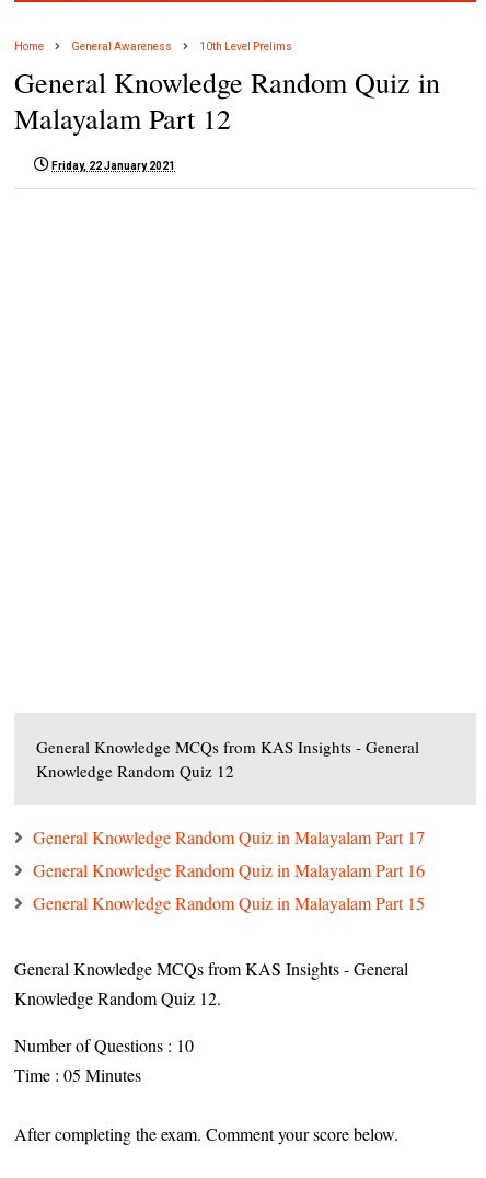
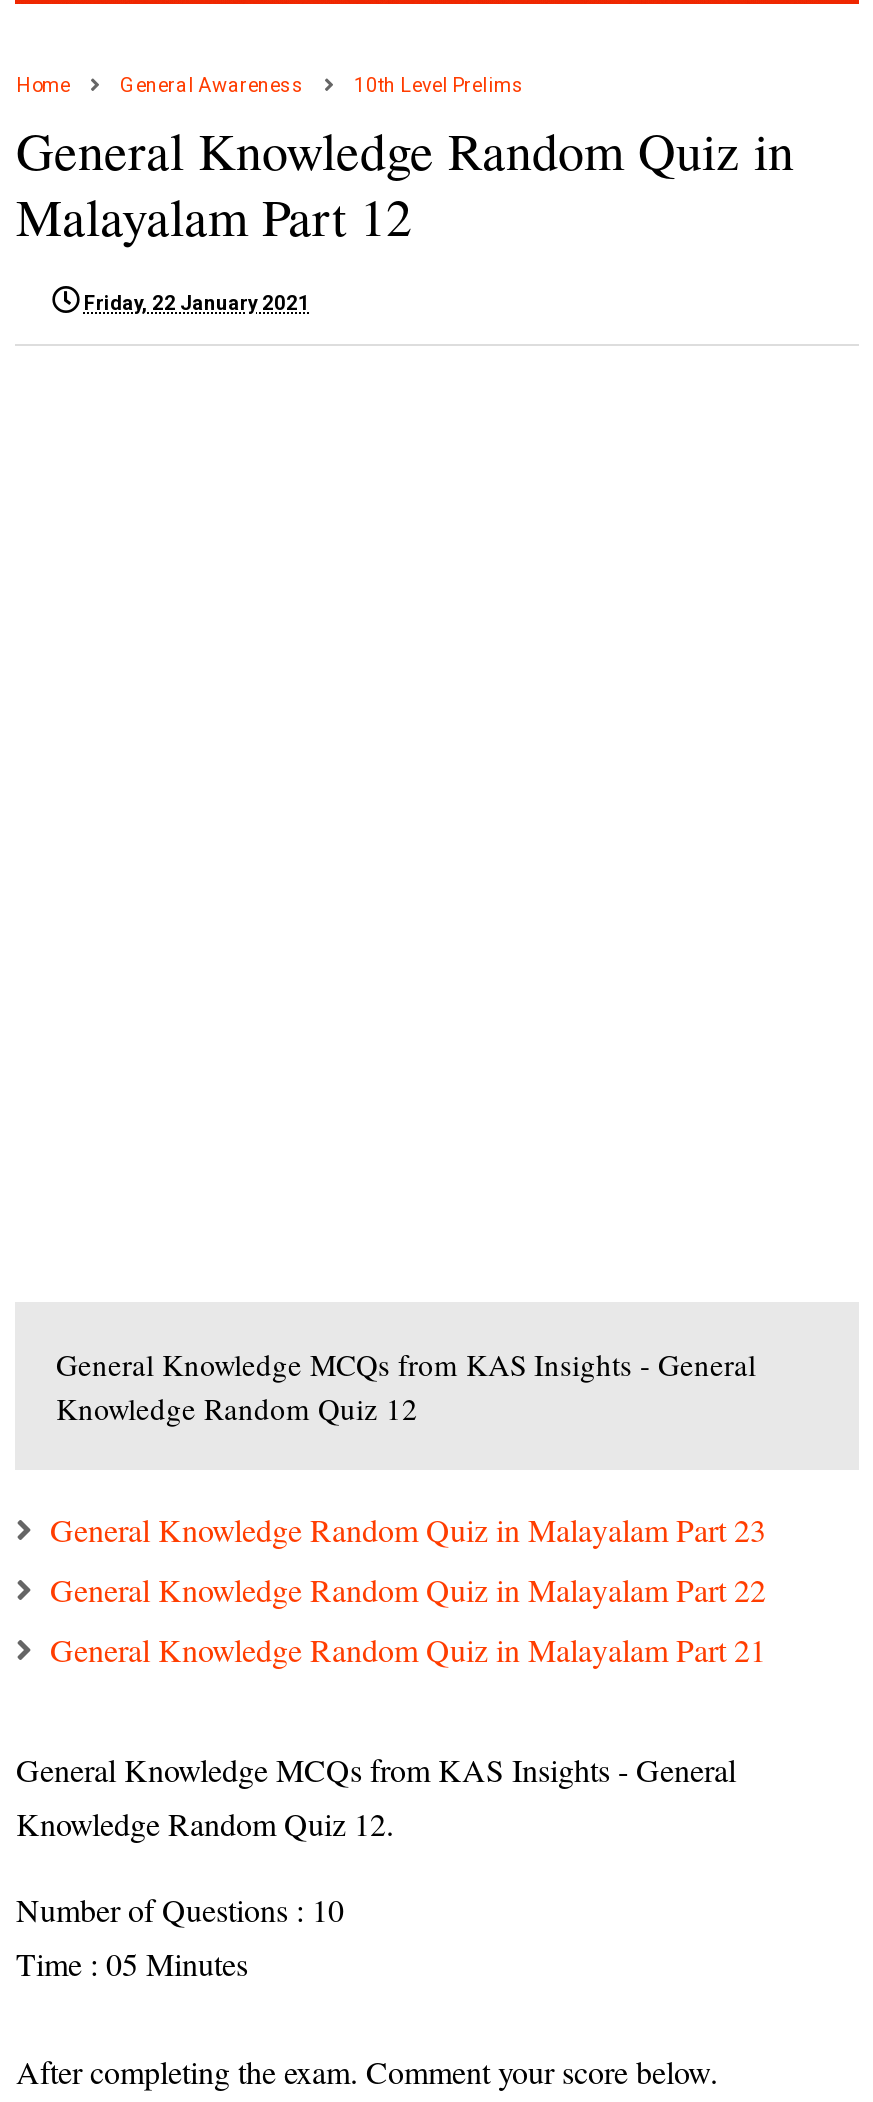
[33,825,425,848] General Knowledge Random Quiz in Malayalam Part 17 -> [50,1508,766,1550] General Knowledge Random Quiz in Malayalam Part 23
[33,858,425,881] General Knowledge Random Quiz in Malayalam Part 16 -> [50,1568,766,1610] General Knowledge Random Quiz in Malayalam Part 22
[33,891,425,914] General Knowledge Random Quiz in Malayalam Part 15 -> [50,1628,766,1670] General Knowledge Random Quiz in Malayalam Part 21

